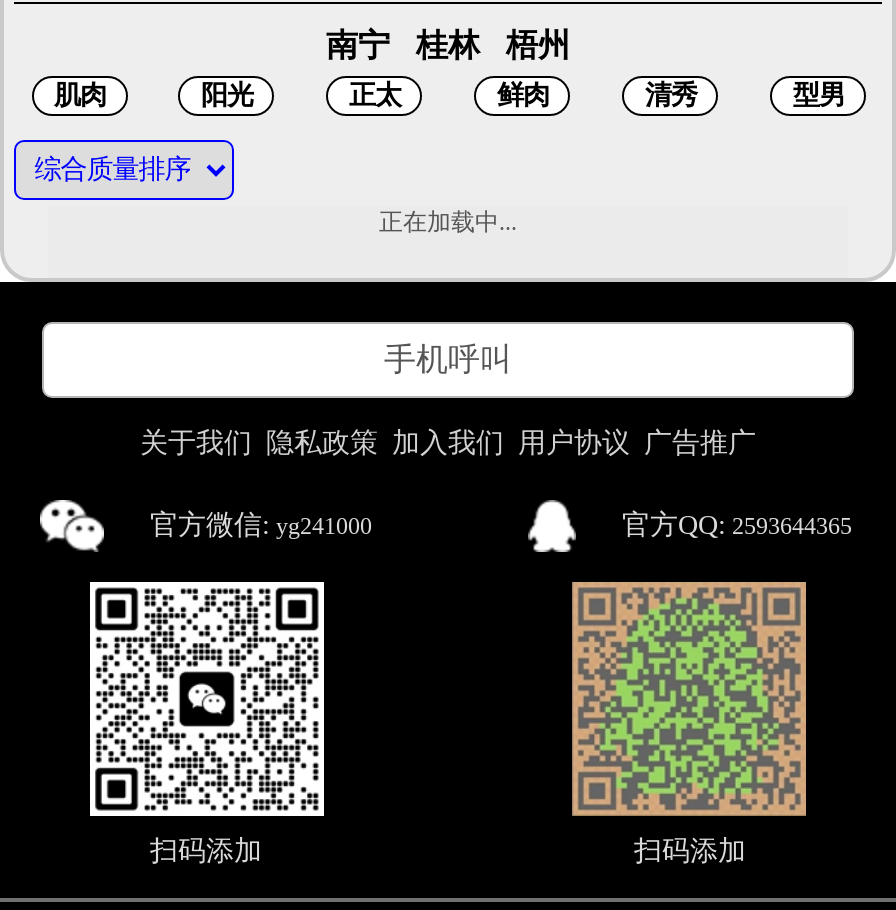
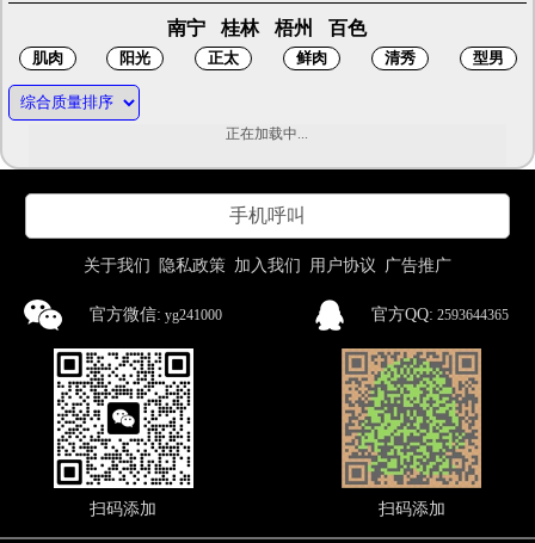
none -> [329,18,367,38] 百色

